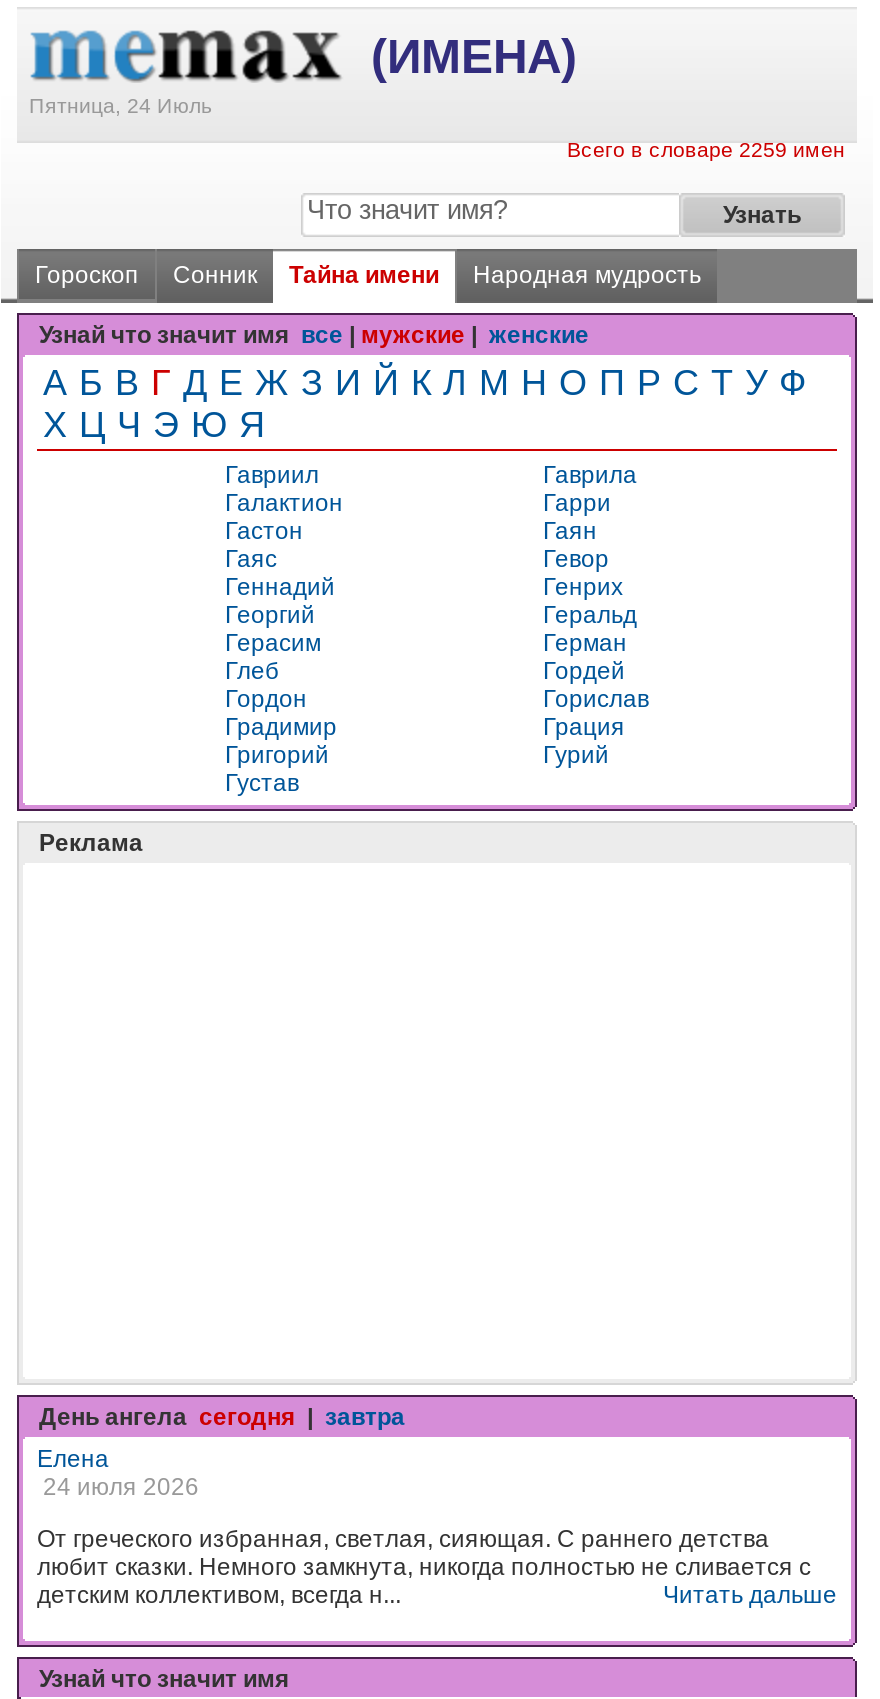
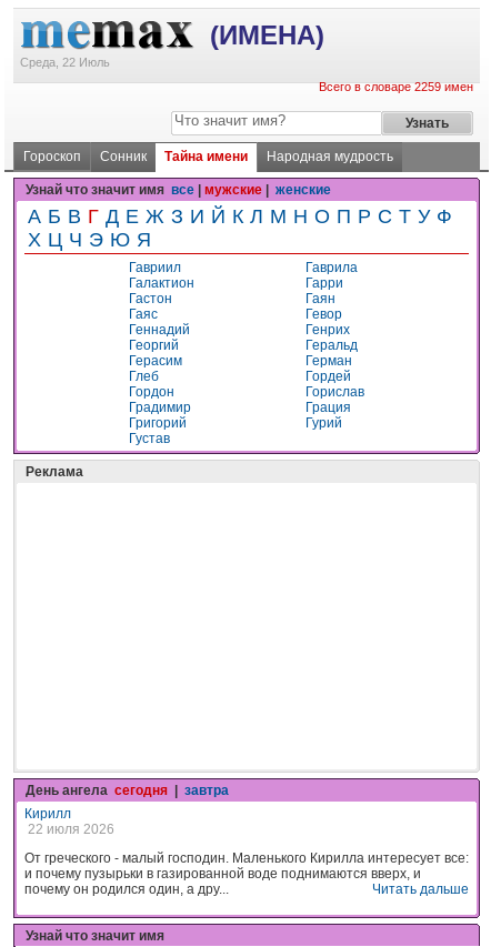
[29,93,213,117] Пятница, 24 Июль -> [20,56,110,69] Среда, 22 Июль
[37,1445,199,1501] Елена | 24 июля 2026 -> [24,806,114,837] Кирилл | 22 июля 2026
[37,1525,811,1609] От греческого избранная, светлая, сияющая. С раннего детства | любит сказки. Немного замкнута, никогда полностью не сливается с | детским коллективом, всегда н... -> [24,850,469,897] От греческого - малый господин. Маленького Кирилла интересует все: | и почему пузырьки в газированной воде поднимаются вверх, и | почему он родился один, а дру...

